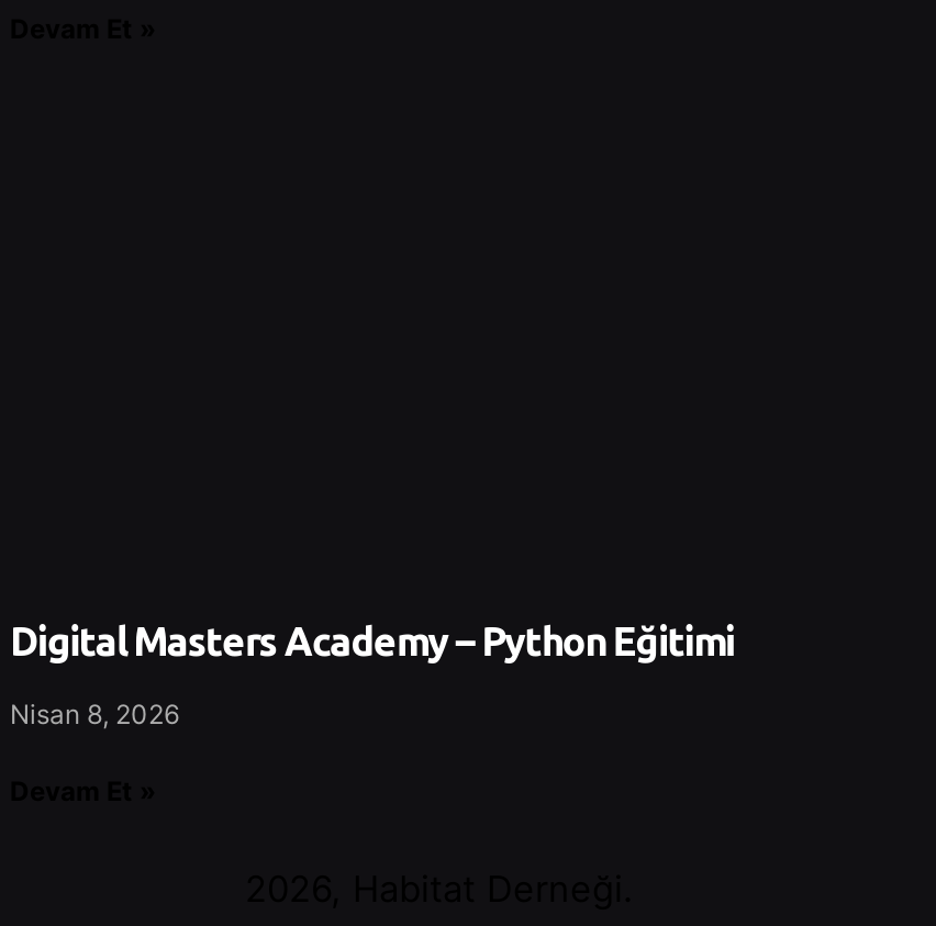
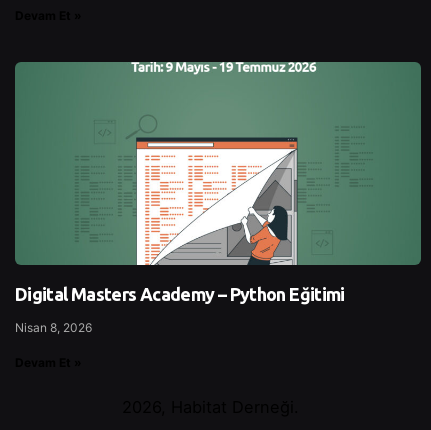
none -> [14,61,421,266] [image]

